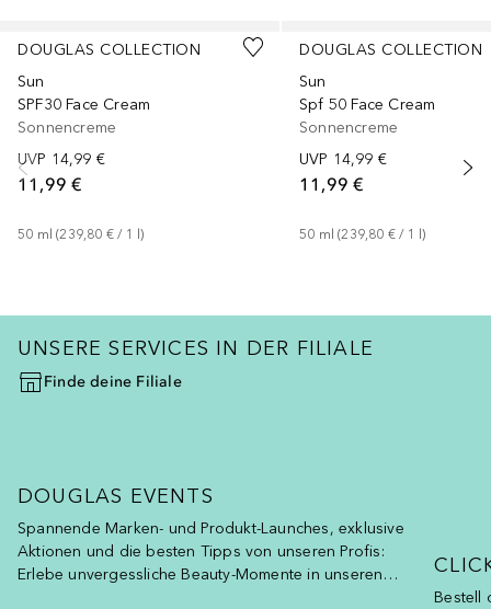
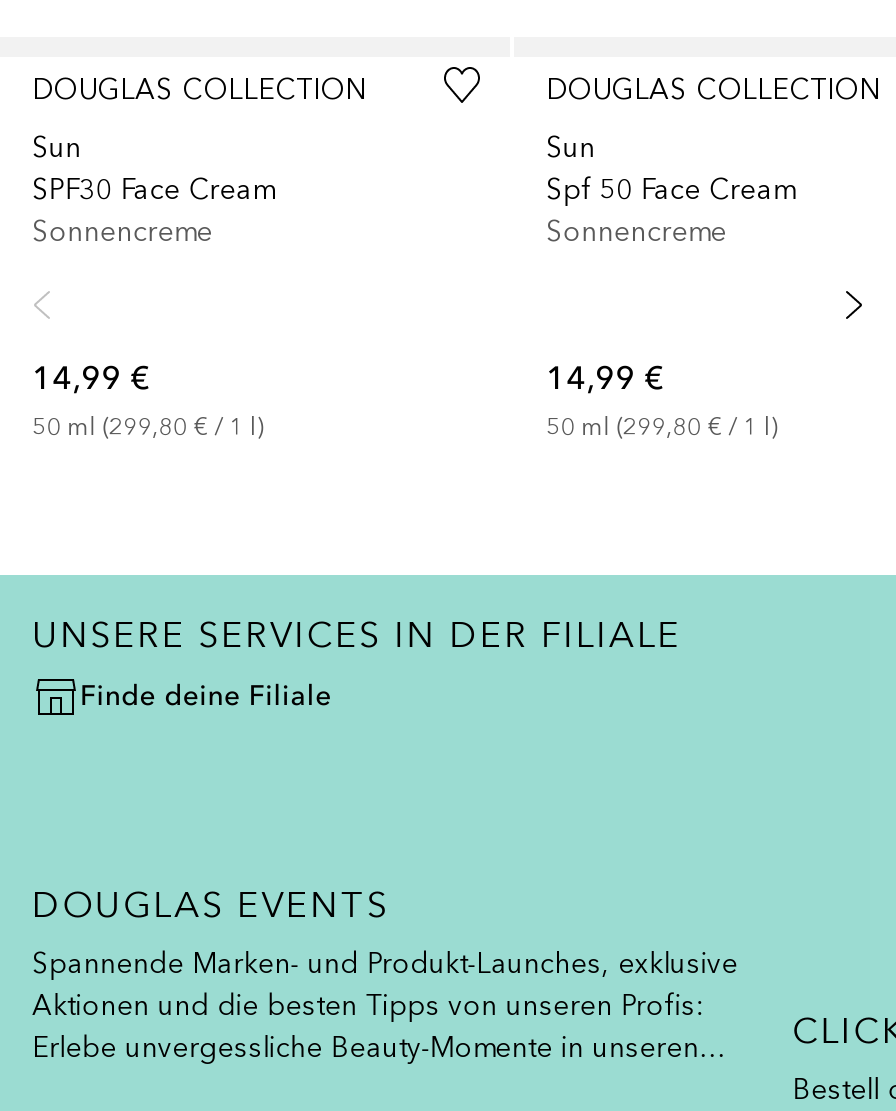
[18,150,144,242] UVP 14,99 € | 11,99 € | 50 ml (239,80 €/ 1 l) -> [32,357,263,441] 14,99 € | 50 ml (299,80 €/ 1 l)
[299,150,426,242] UVP 14,99 € | 11,99 € | 50 ml (239,80 €/ 1 l) -> [546,357,777,441] 14,99 € | 50 ml (299,80 €/ 1 l)

